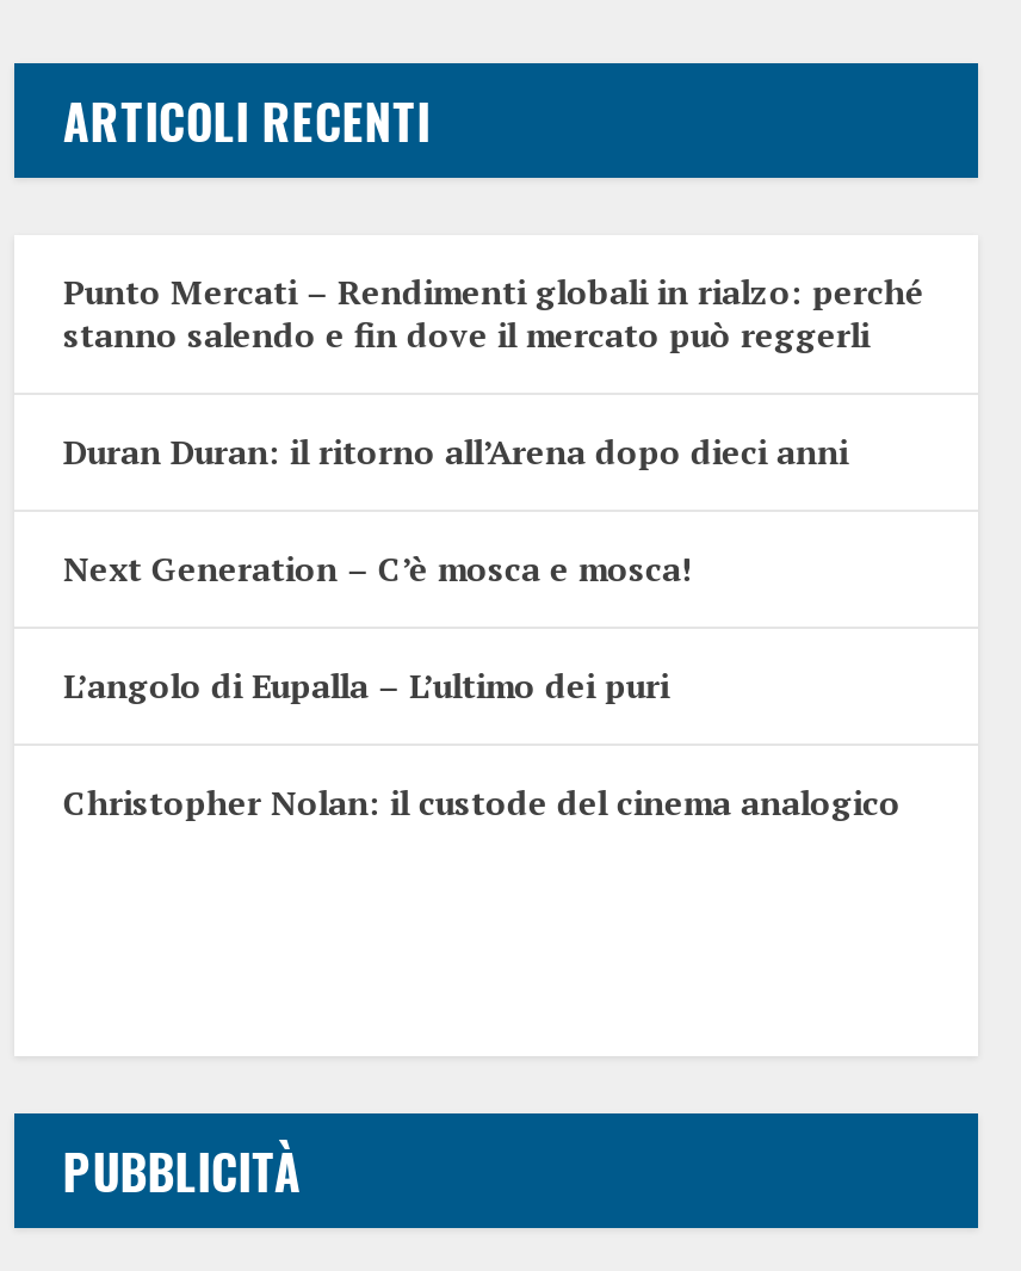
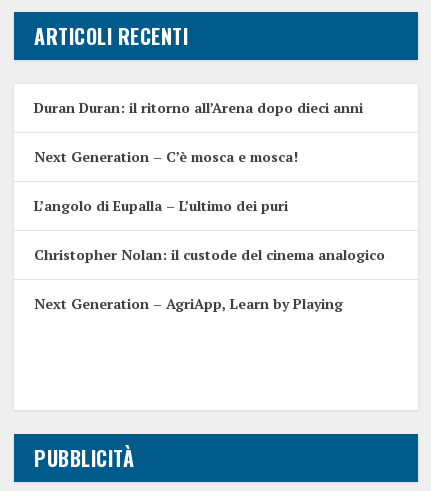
[63,269,924,357] Punto Mercati – Rendimenti globali in rialzo: perché | stanno salendo e fin dove il mercato può reggerli -> none
moved [63,429,900,825] -> [34,98,385,264]: Duran Duran: il ritorno all’Arena dopo dieci anni | Next Generation – C’è mosca e mosca! | L’angolo di Eupalla – L’ultimo dei puri | Christopher Nolan: il custode del cinema analogico
none -> [34,294,343,313] Next Generation – AgriApp, Learn by Playing

